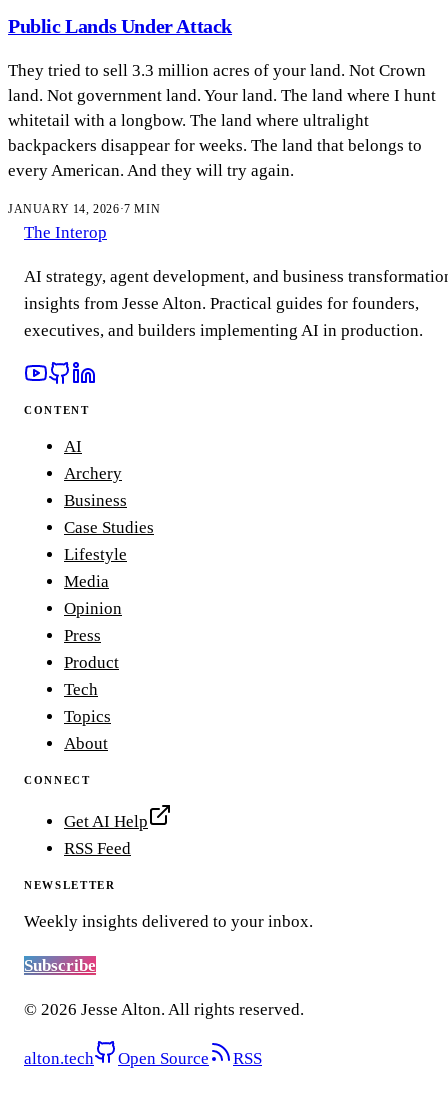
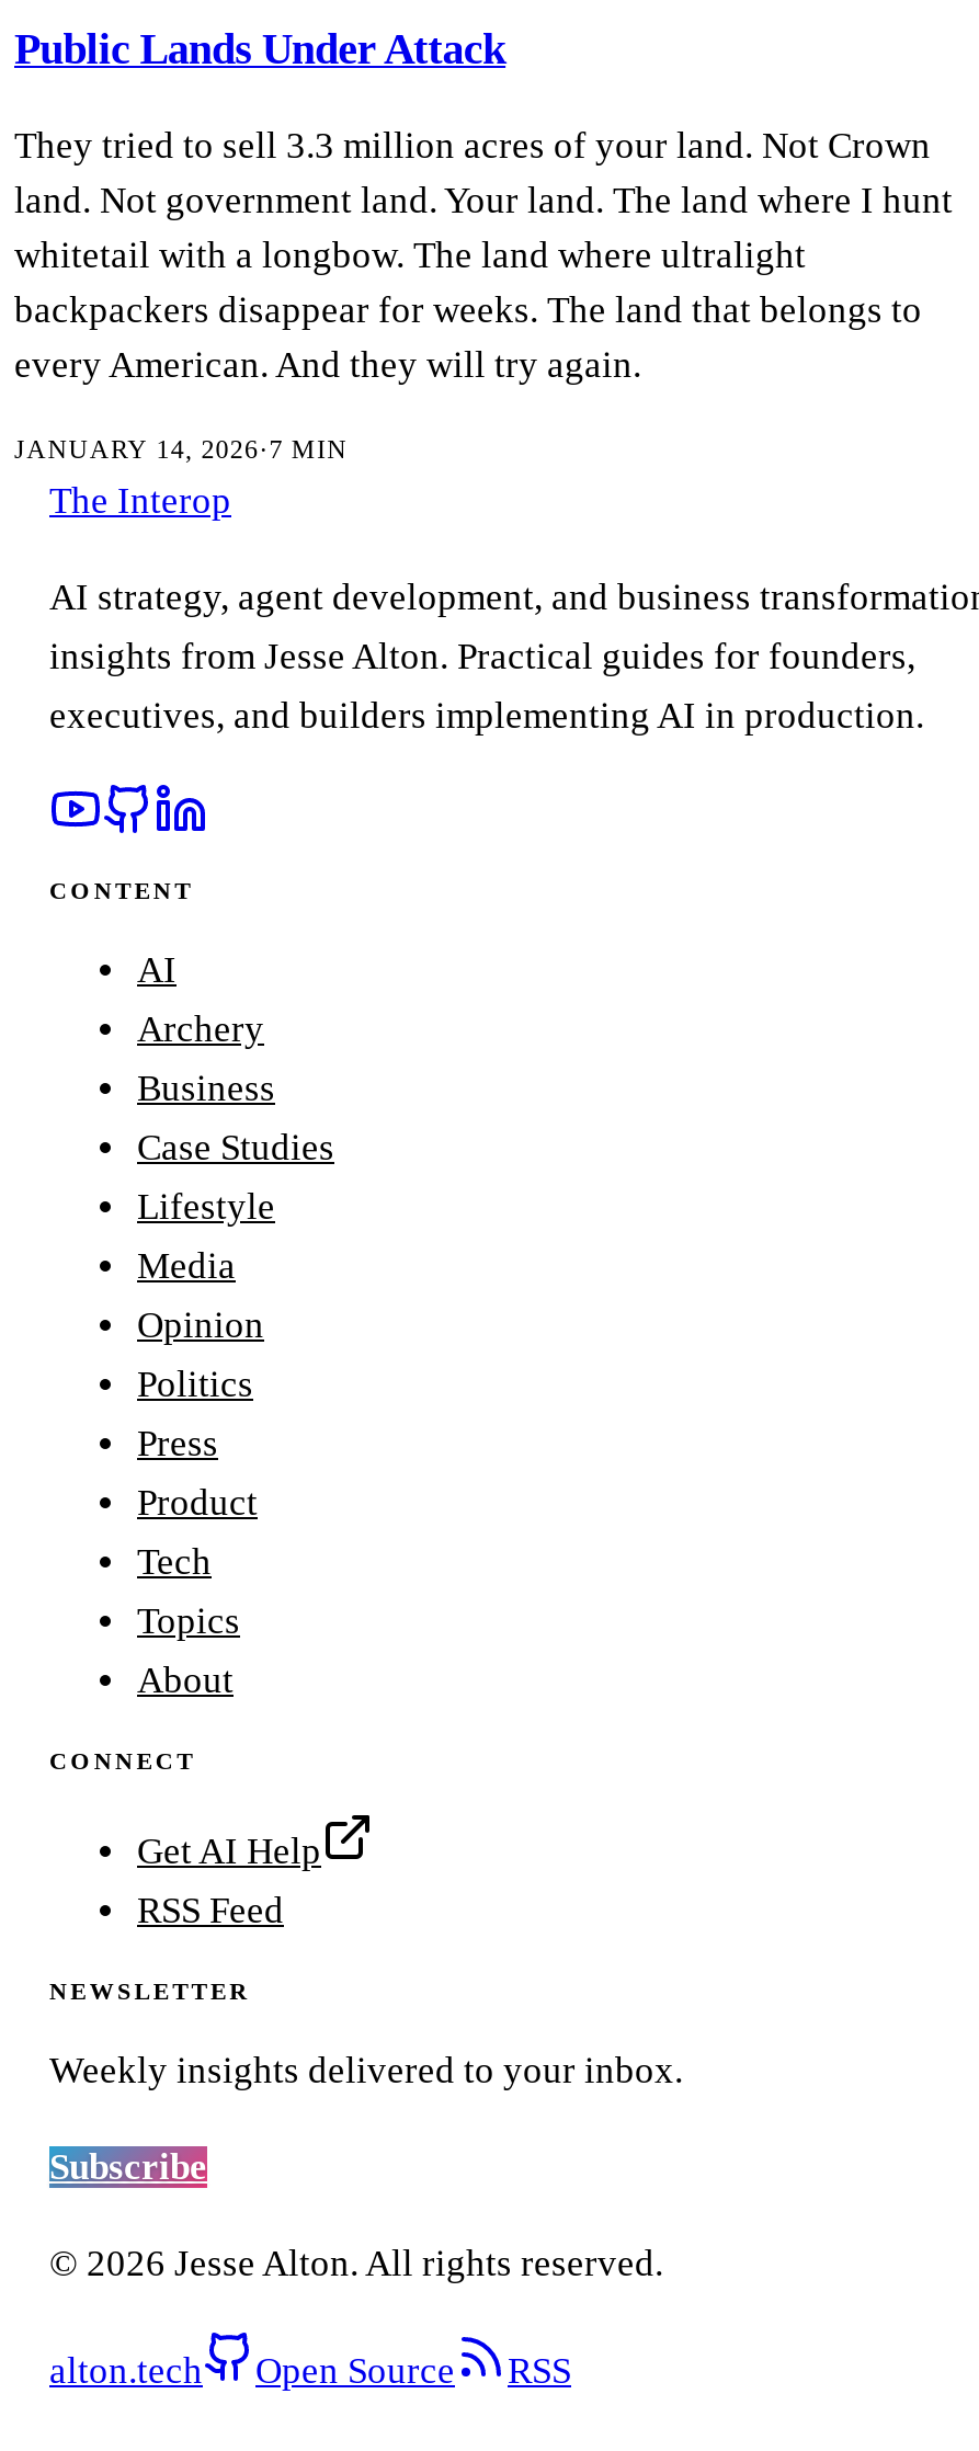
none -> [137,1365,253,1406] Politics

